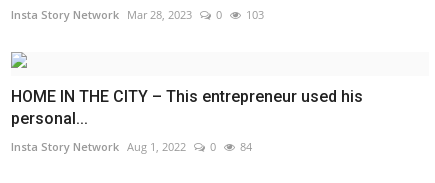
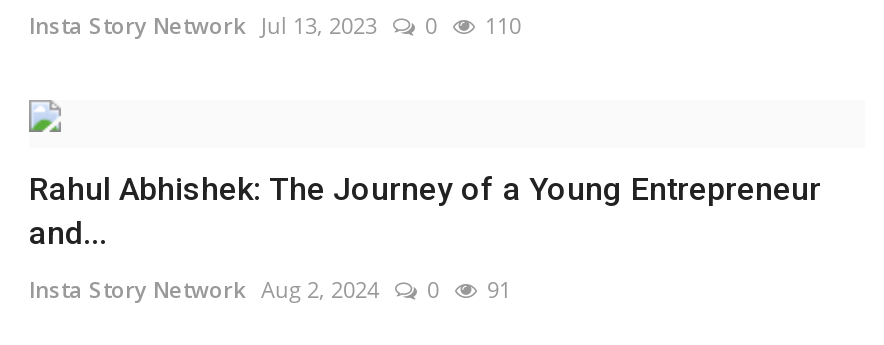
[11,7,192,22] Insta Story Network Mar 28, 2023 -> [29,11,377,41] Insta Story Network Jul 13, 2023
[246,7,264,22] 103 -> [485,11,521,41] 110
[11,87,363,128] HOME IN THE CITY – This entrepreneur used his | personal... -> [29,171,821,253] Rahul Abhishek: The Journey of a Young Entrepreneur | and...
[11,139,186,154] Insta Story Network Aug 1, 2022 -> [29,275,379,305] Insta Story Network Aug 2, 2024
[240,139,252,154] 84 -> [487,275,511,305] 91

